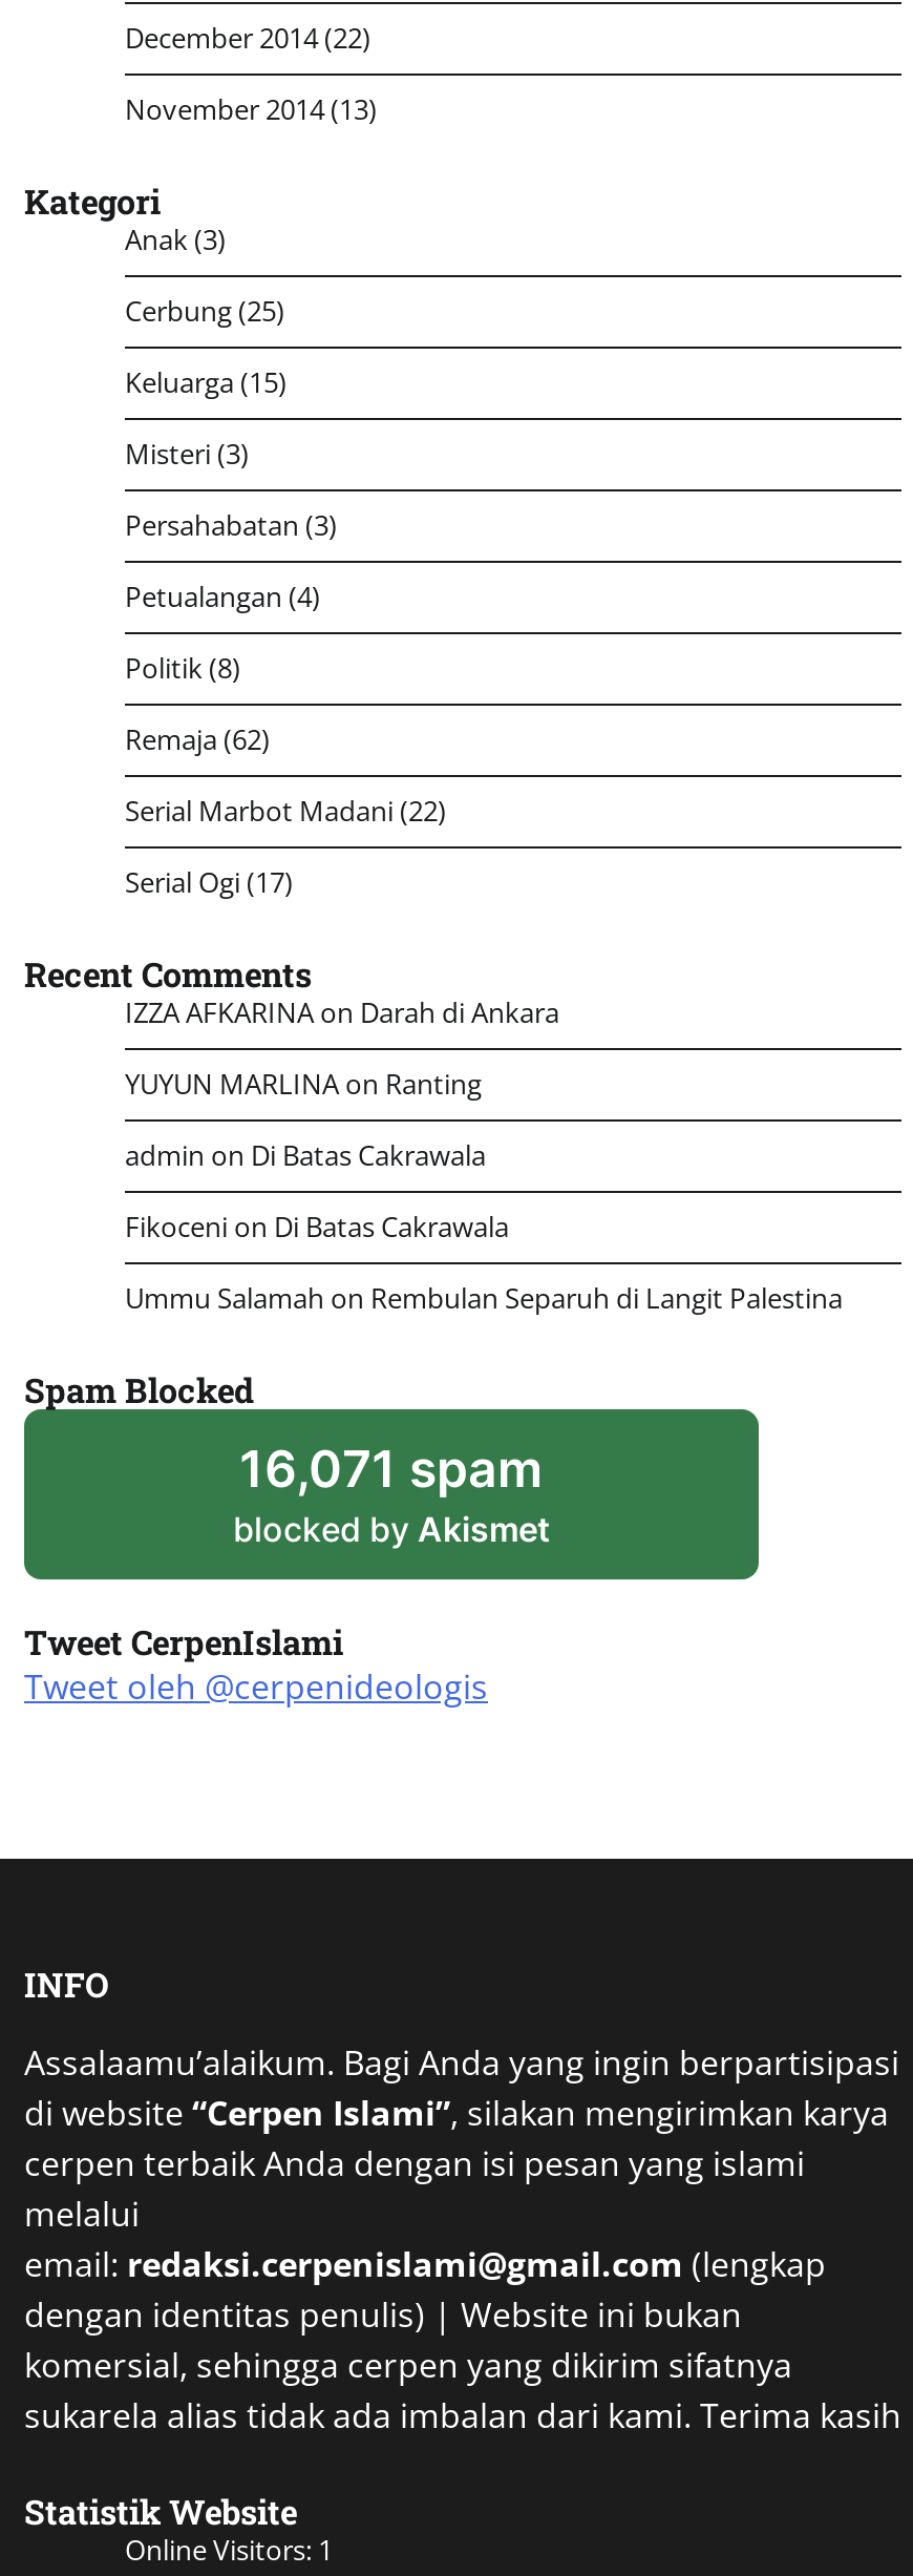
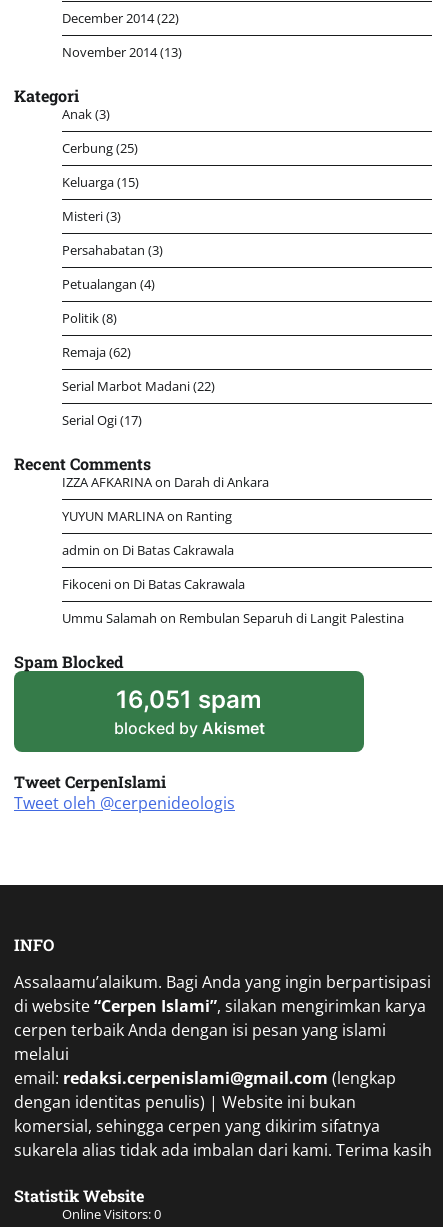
[239,1437,544,1498] 16,071 spam -> [116,685,262,714] 16,051 spam
[125,2530,333,2567] Online Visitors: 1 -> [62,1205,161,1223] Online Visitors: 0

